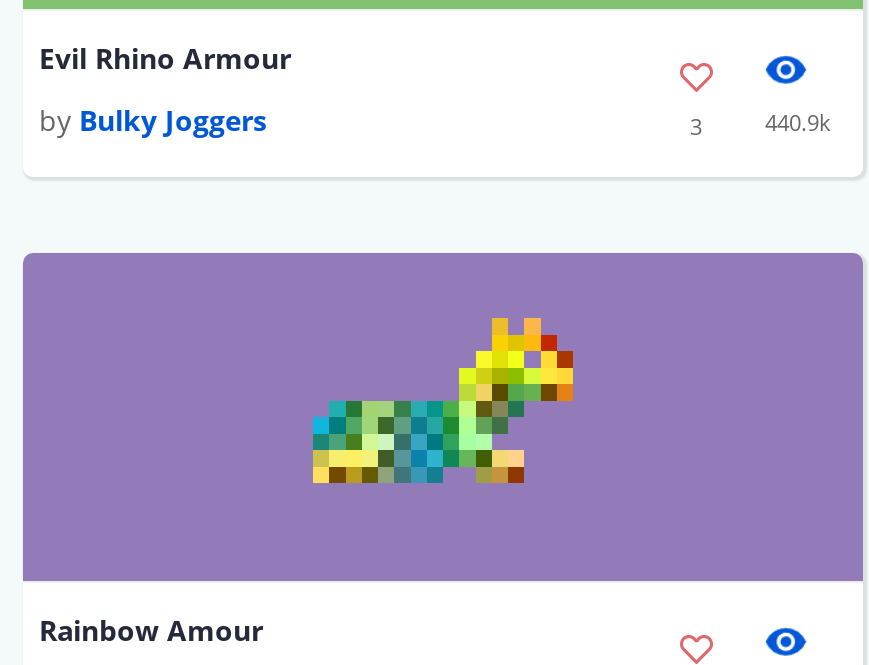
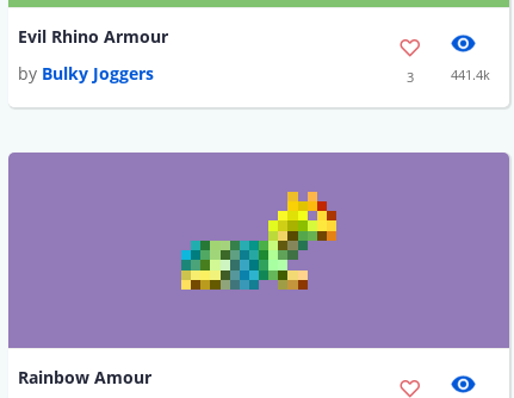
[765,108,831,138] 440.9k -> [451,66,490,84] 441.4k

